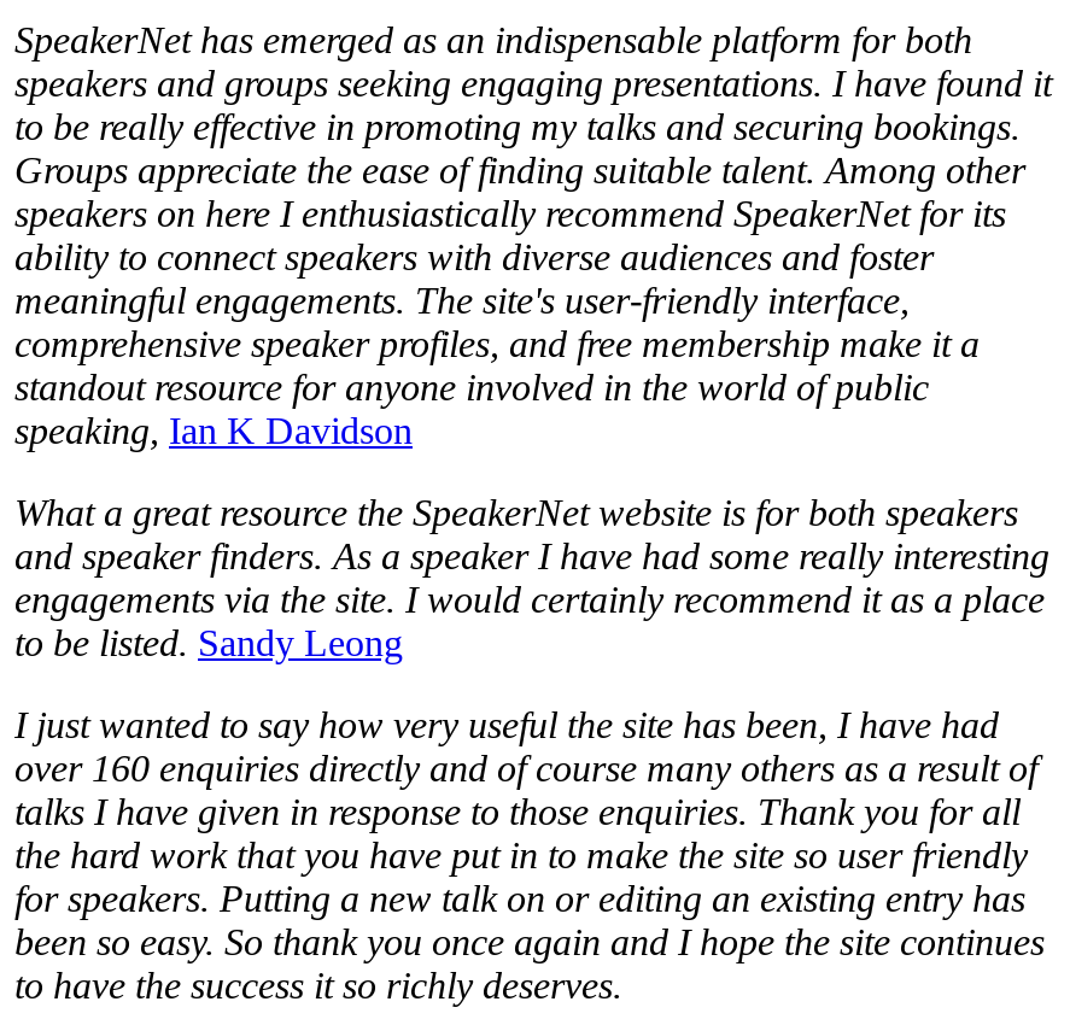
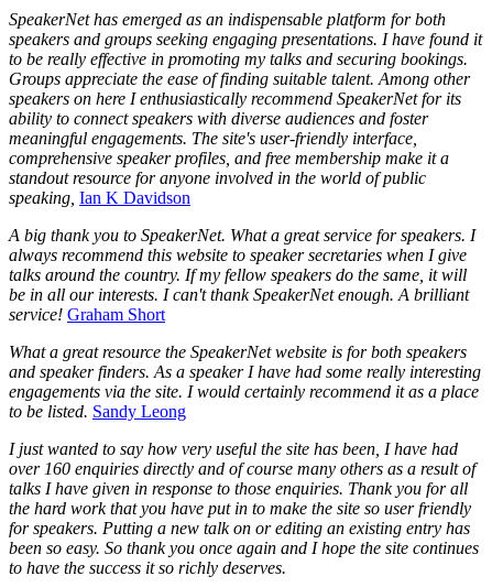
none -> [9,226,475,324] A big thank you to SpeakerNet. What a great service for speakers. I | always recommend this website to speaker secretaries when I give | talks around the country. If my fellow speakers do the same, it will | be in all our interests. I can't thank SpeakerNet enough. A brilliant | service! Graham Short

